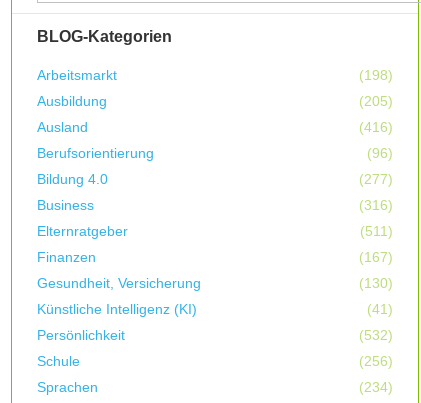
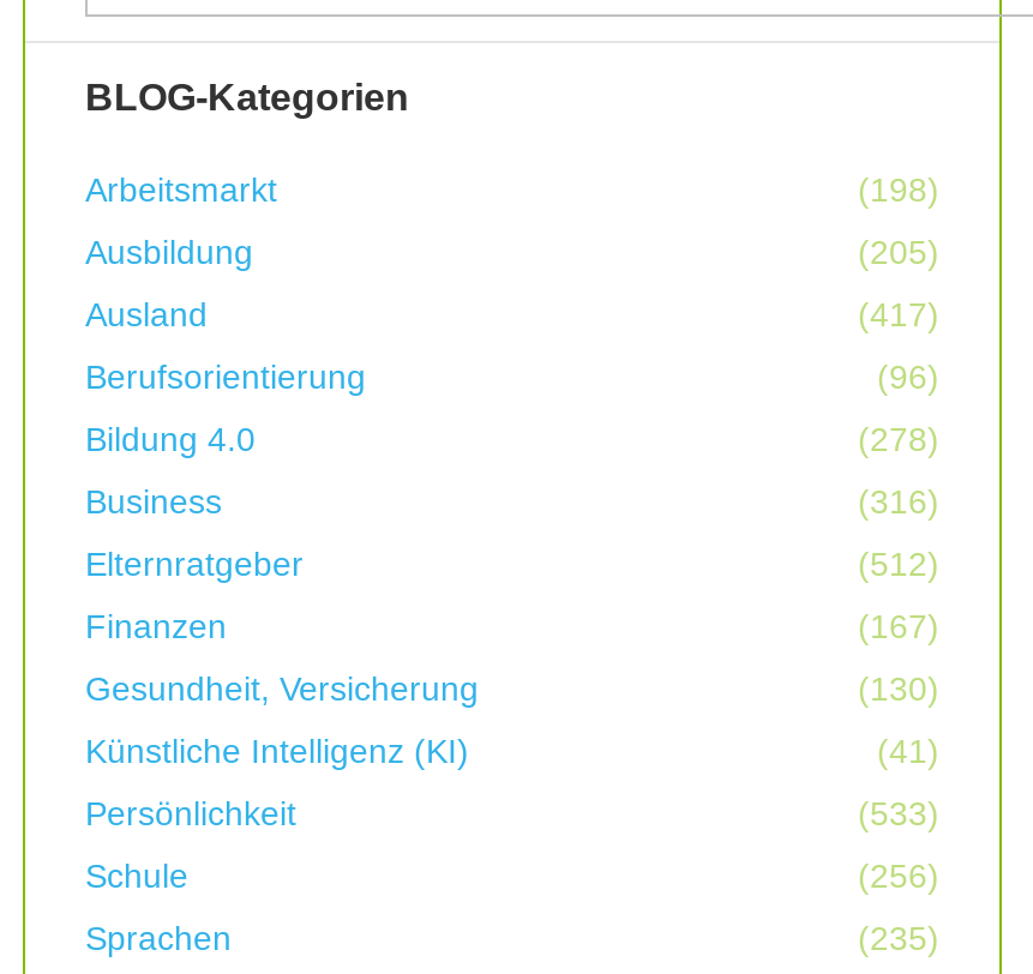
[359,119,393,135] (416) -> [858,294,939,333] (417)
[359,171,393,187] (277) -> [858,419,939,457] (278)
[360,223,393,239] (511) -> [858,544,939,582] (512)
[359,327,393,343] (532) -> [858,793,939,831] (533)
[359,379,393,395] (234) -> [858,918,939,956] (235)

